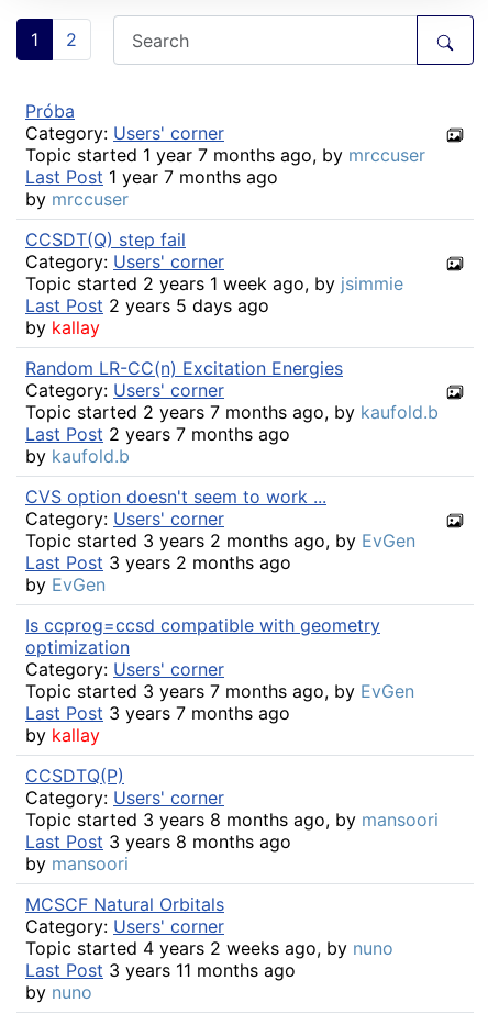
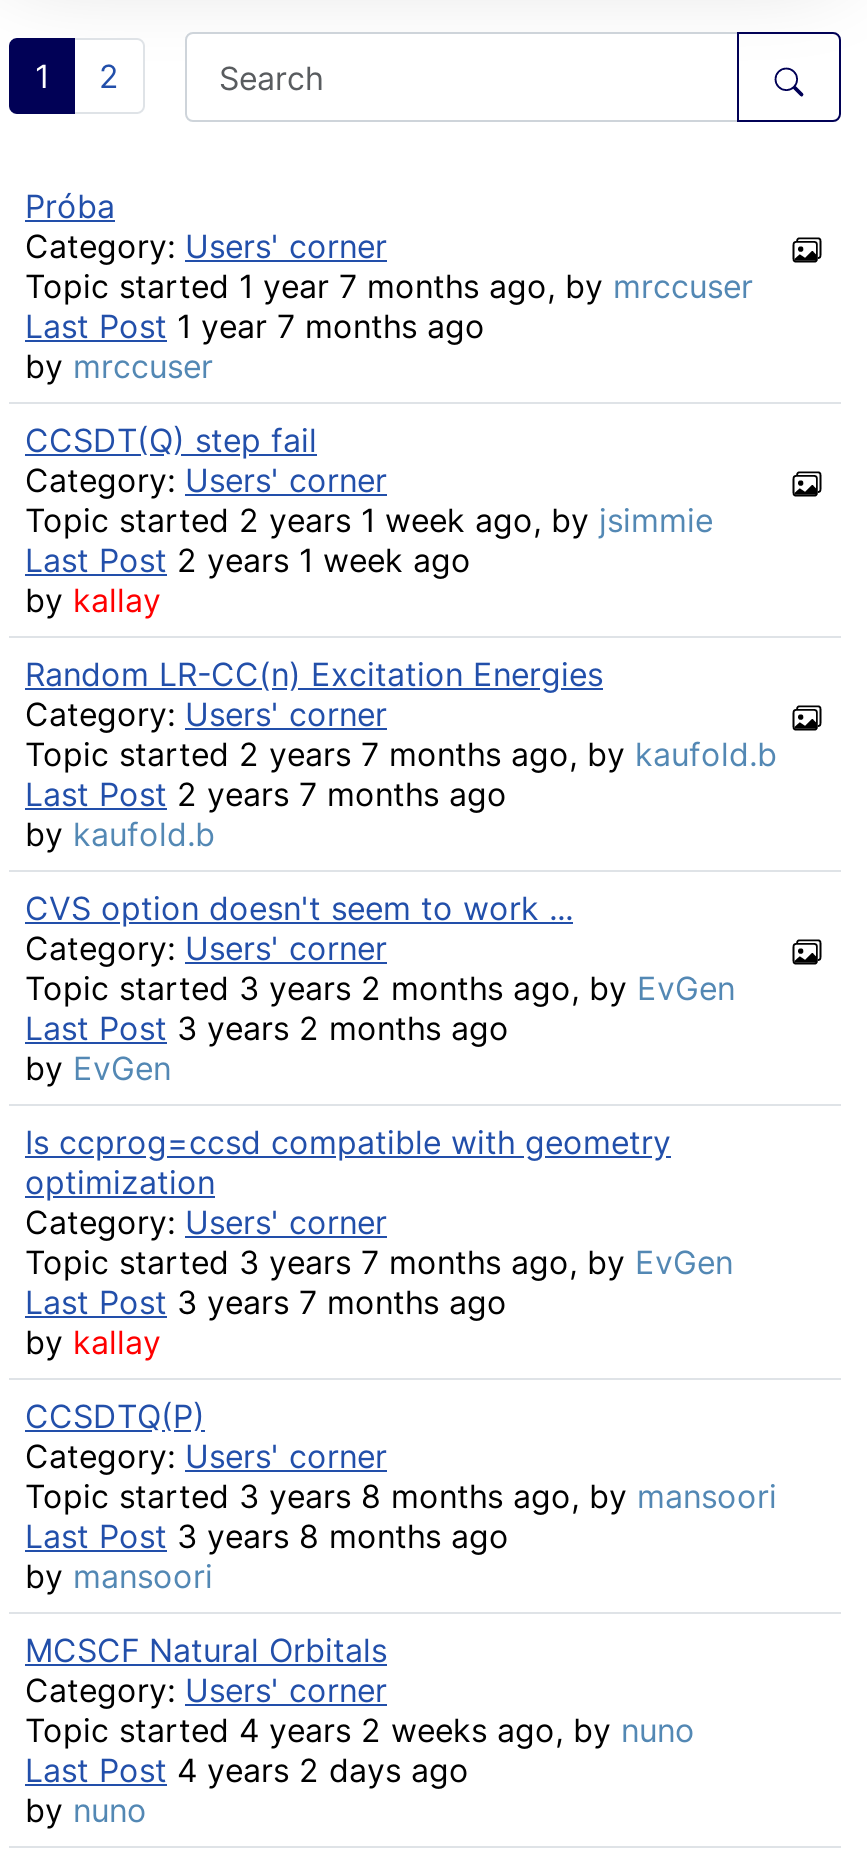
[25,295,269,317] Last Post 2 years 5 days ago -> [25,541,471,581] Last Post 2 years 1 week ago
[25,960,296,982] Last Post 3 years 11 months ago -> [25,1751,469,1791] Last Post 4 years 2 days ago

